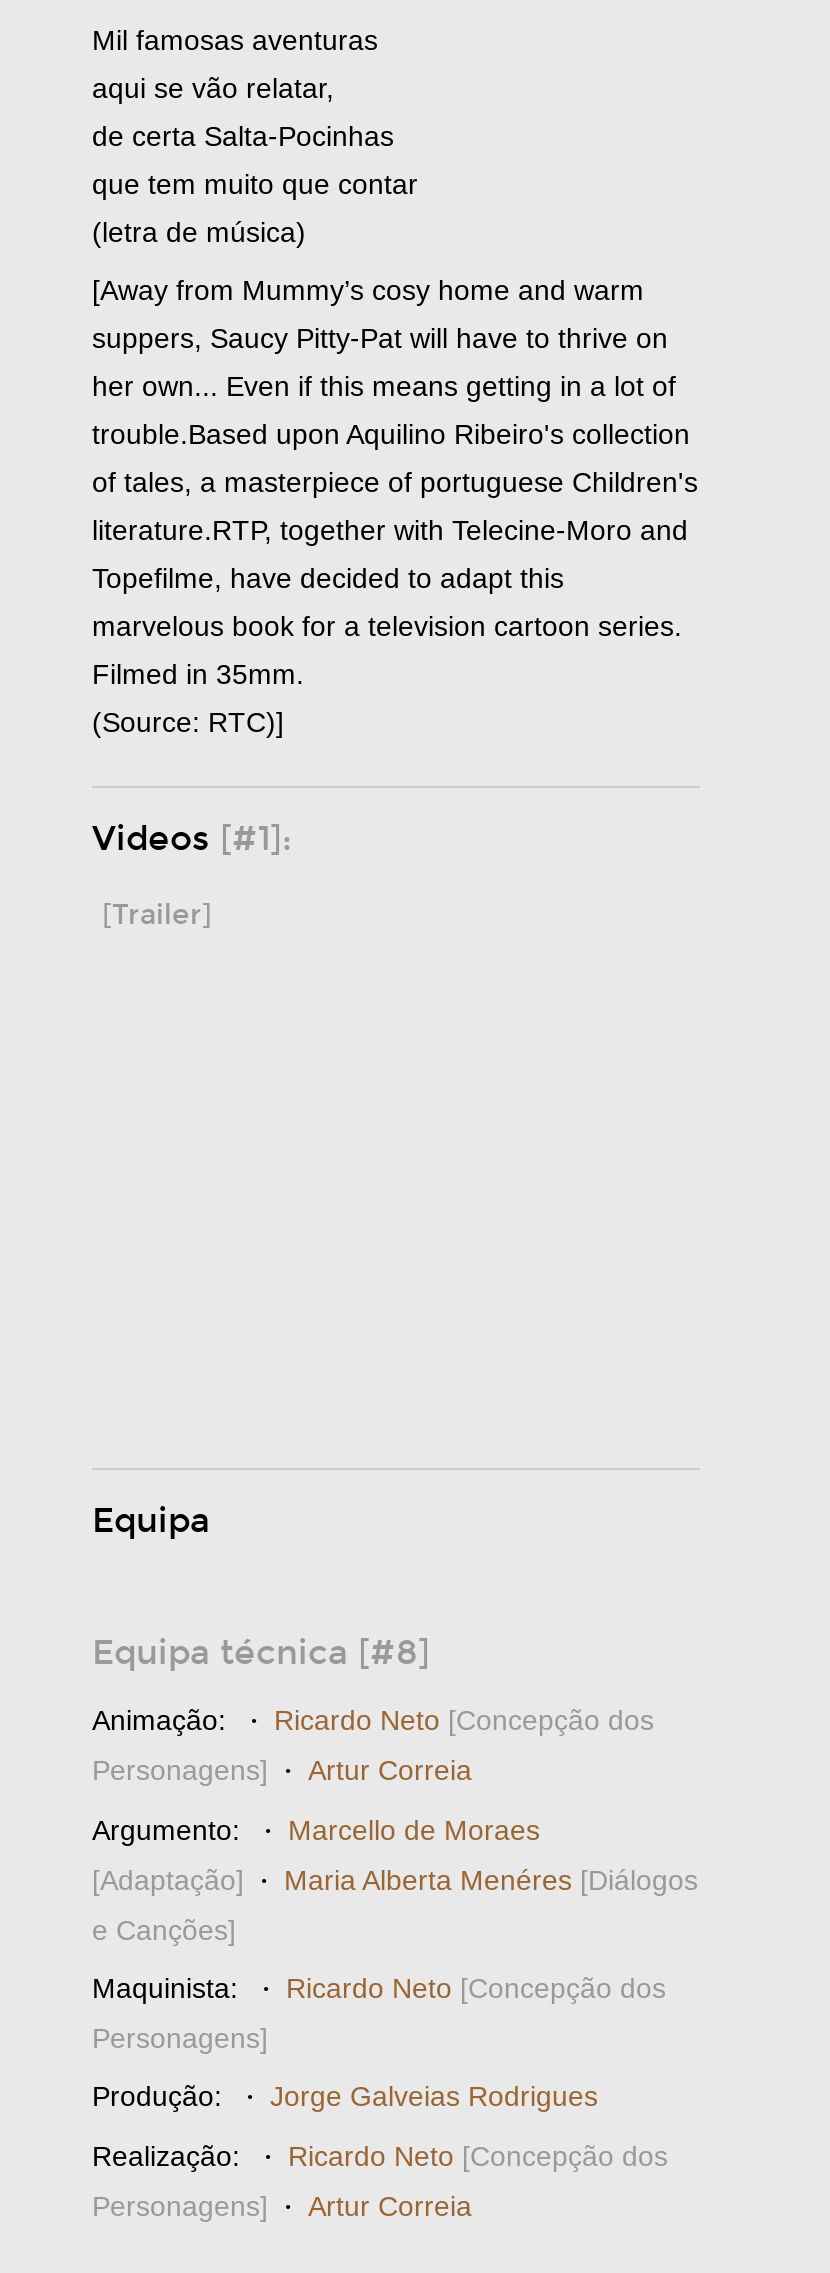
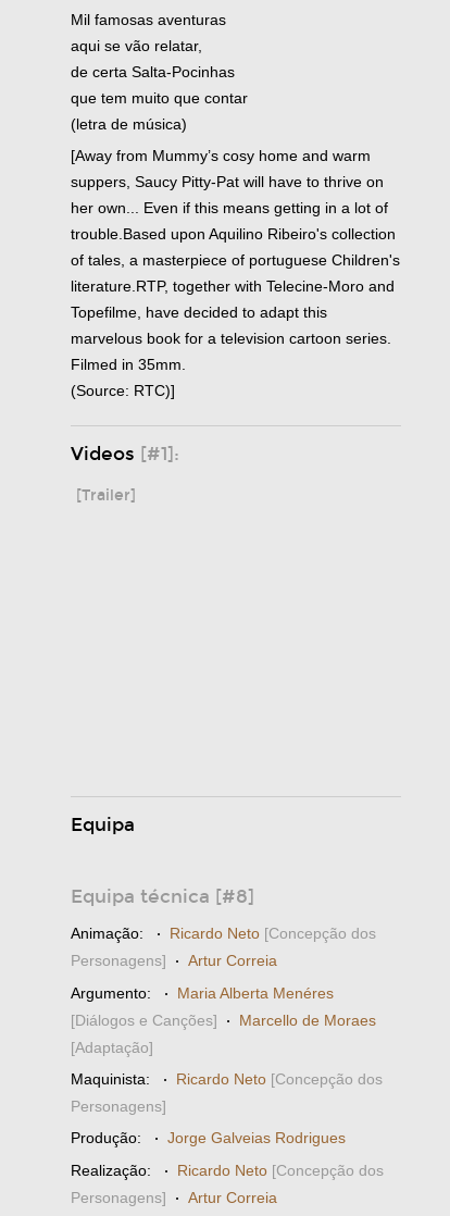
[92,1813,540,1847] Argumento: · Marcello de Moraes -> [71,984,334,1002] Argumento: · Maria Alberta Menéres
[92,1863,698,1897] [Adaptação] · Maria Alberta Menéres [Diálogos -> [71,1011,376,1029] [Diálogos e Canções] · Marcello de Moraes
[92,1913,236,1945] e Canções] -> [71,1038,153,1056] [Adaptação]

